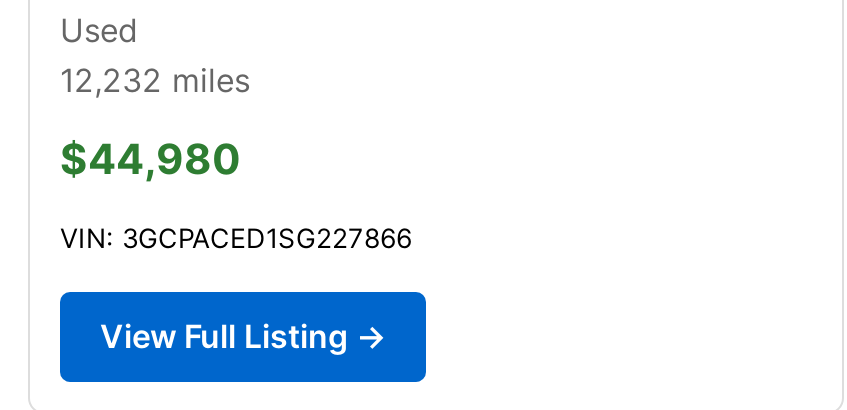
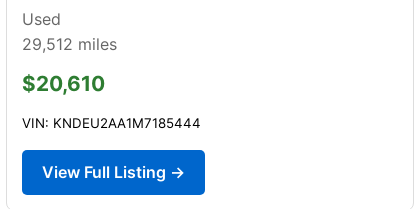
[60,60,250,100] 12,232 miles -> [22,34,117,54] 29,512 miles
[60,134,240,184] $44,980 -> [22,71,105,96] $20,610
[60,222,412,254] VIN: 3GCPACED1SG227866 -> [22,115,201,131] VIN: KNDEU2AA1M7185444

